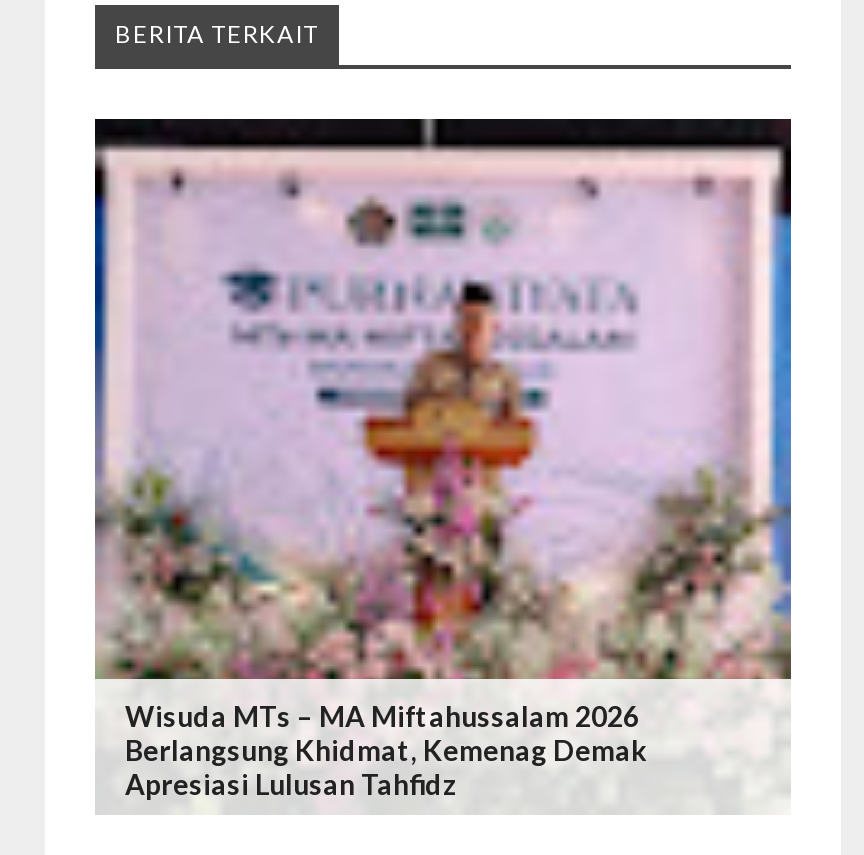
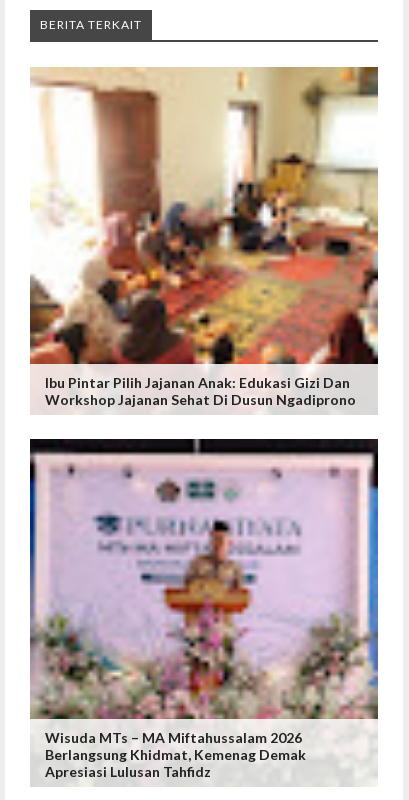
none -> [29,66,379,408] [image] | Ibu Pintar Pilih Jajanan Anak: Edukasi Gizi Dan | Workshop Jajanan Sehat Di Dusun Ngadiprono

